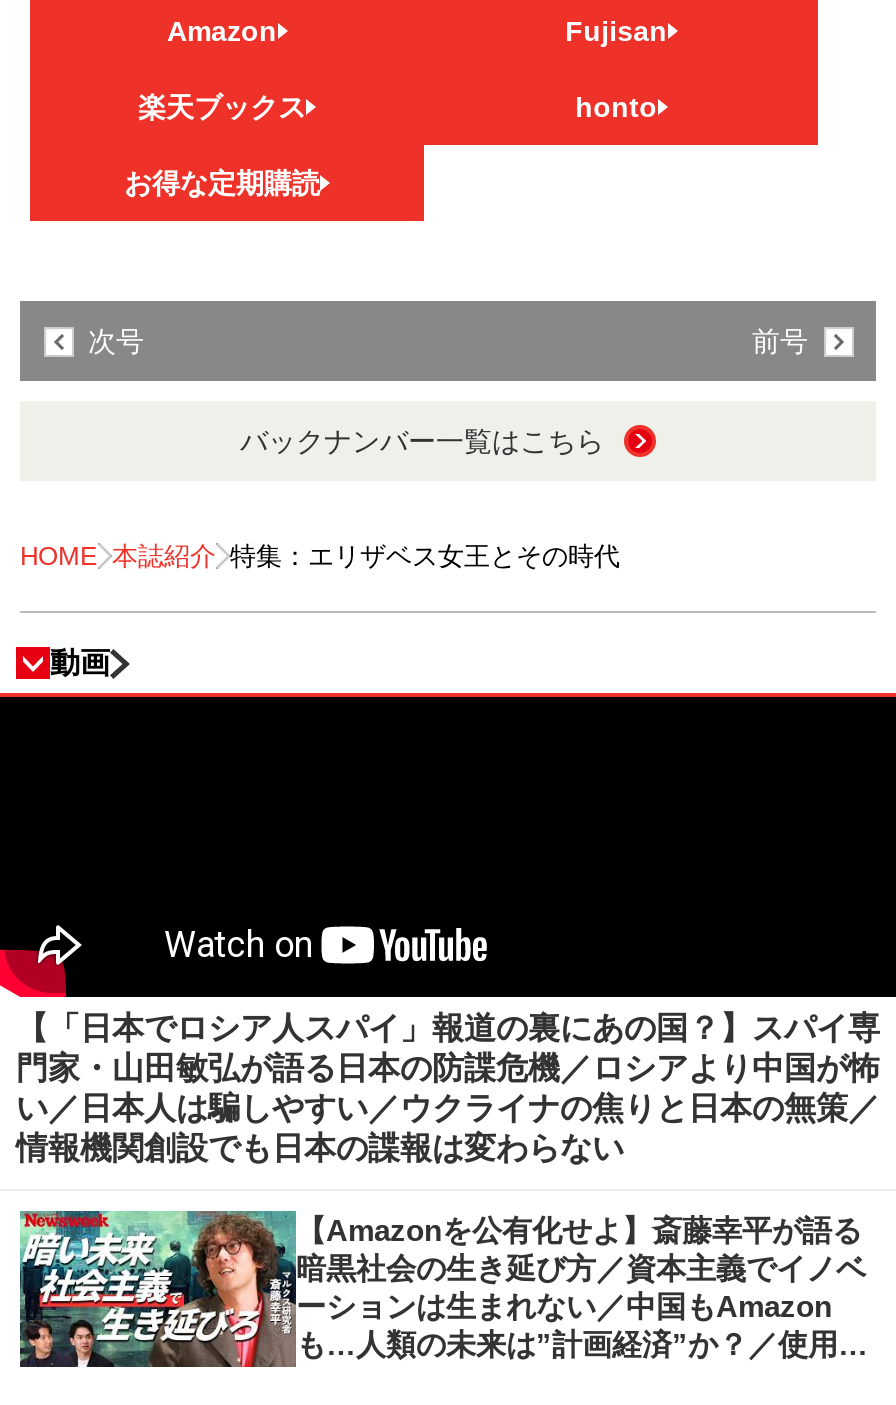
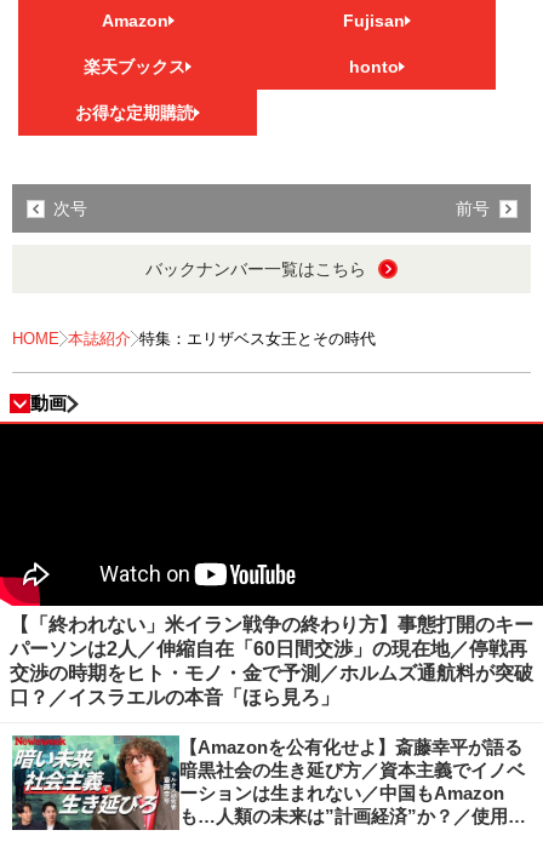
[16,1011,880,1165] 【「日本でロシア人スパイ」報道の裏にあの国？】スパイ専 | 門家・山田敏弘が語る日本の防諜危機／ロシアより中国が怖 | い／日本人は騙しやすい／ウクライナの焦りと日本の無策／ | 情報機関創設でも日本の諜報は変わらない -> [10,614,533,708] 【「終われない」米イラン戦争の終わり方】事態打開のキー | パーソンは2人／伸縮自在「60日間交渉」の現在地／停戦再 | 交渉の時期をヒト・モノ・金で予測／ホルムズ通航料が突破 | 口？／イスラエルの本音「ほら見ろ」

